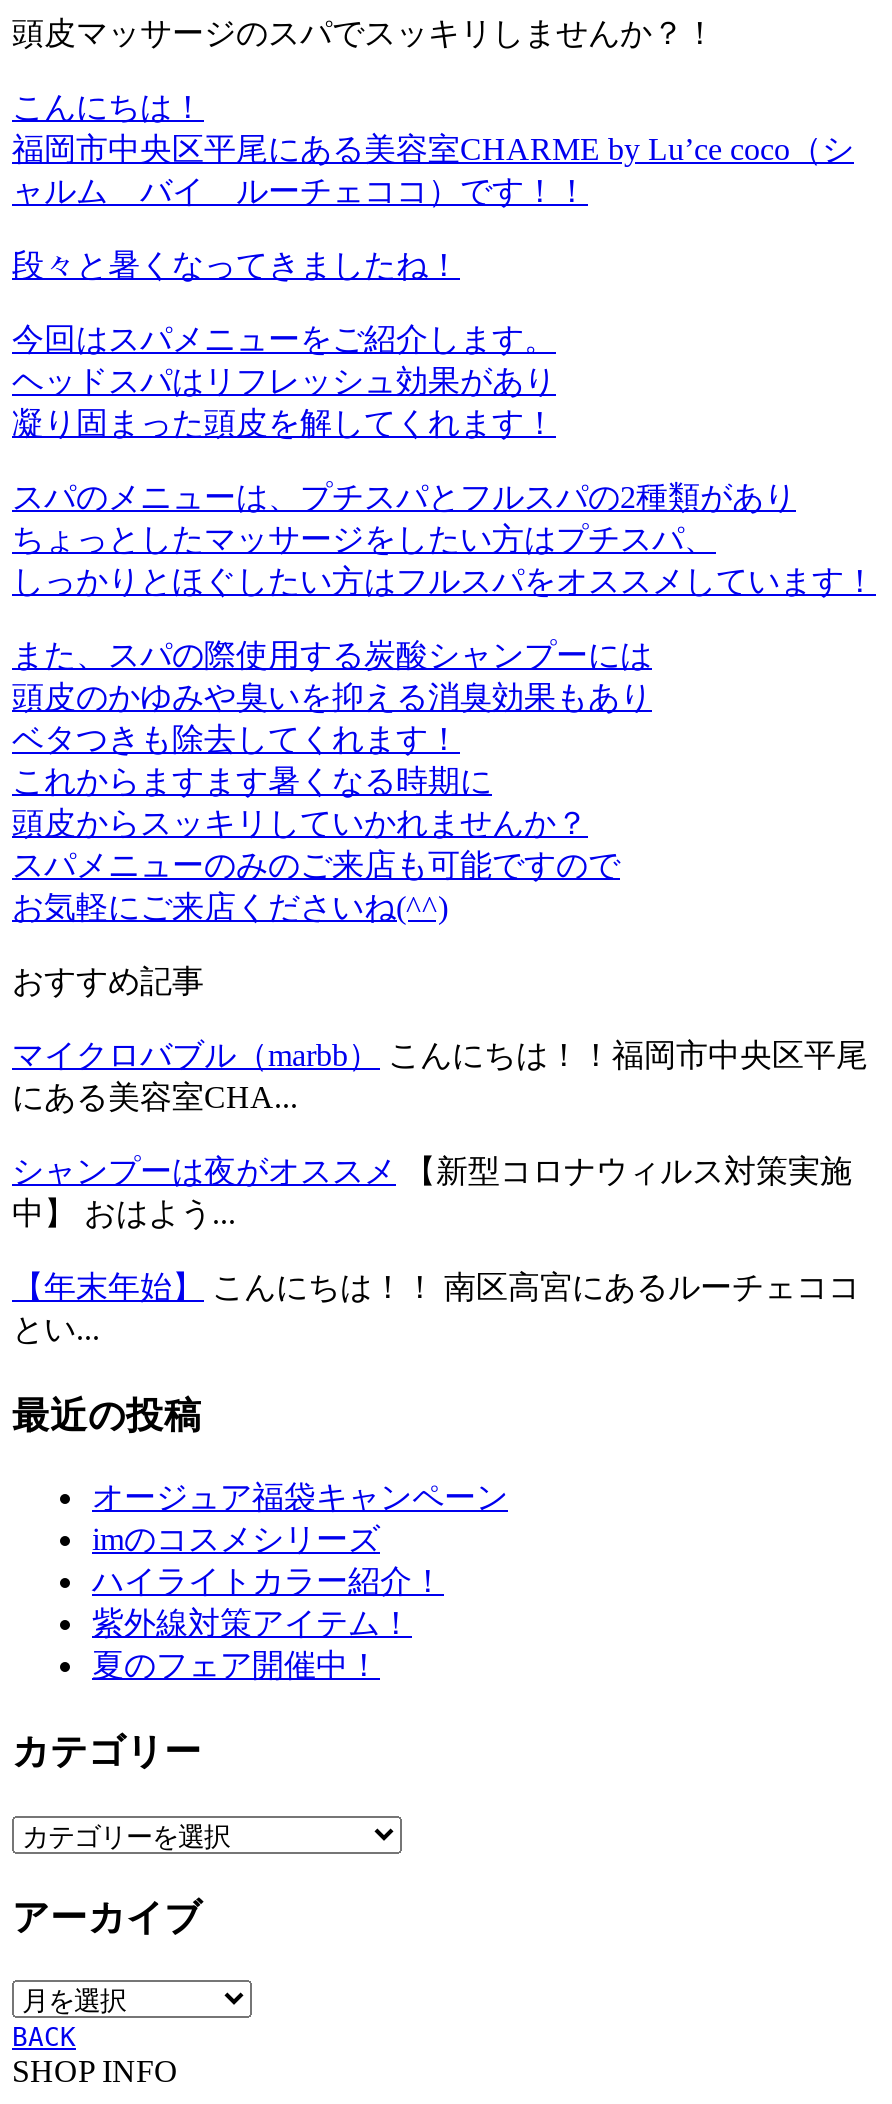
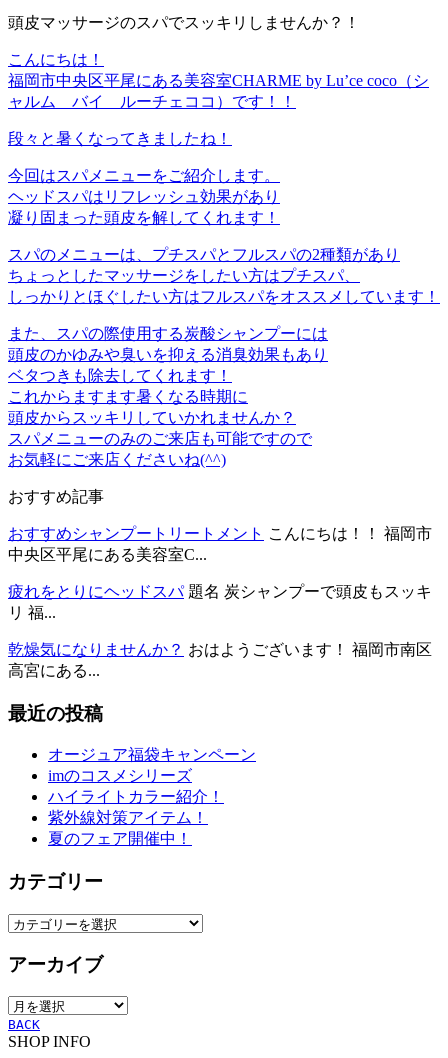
[12,1038,868,1114] マイクロバブル（marbb） こんにちは！！福岡市中央区平尾 | にある美容室CHA... -> [8,525,432,563] おすすめシャンプートリートメント こんにちは！！ 福岡市 | 中央区平尾にある美容室C...
[12,1154,852,1230] シャンプーは夜がオススメ 【新型コロナウィルス対策実施 | 中】 おはよう... -> [8,583,432,621] 疲れをとりにヘッドスパ 題名 炭シャンプーで頭皮もスッキ | リ 福...
[12,1270,860,1346] 【年末年始】 こんにちは！！ 南区高宮にあるルーチェココ | とい... -> [8,641,432,679] 乾燥気になりませんか？ おはようございます！ 福岡市南区 | 高宮にある...

